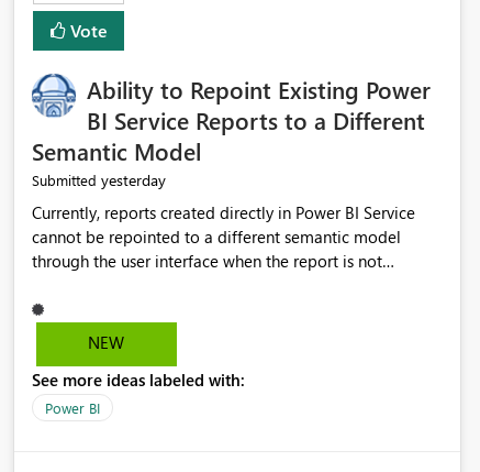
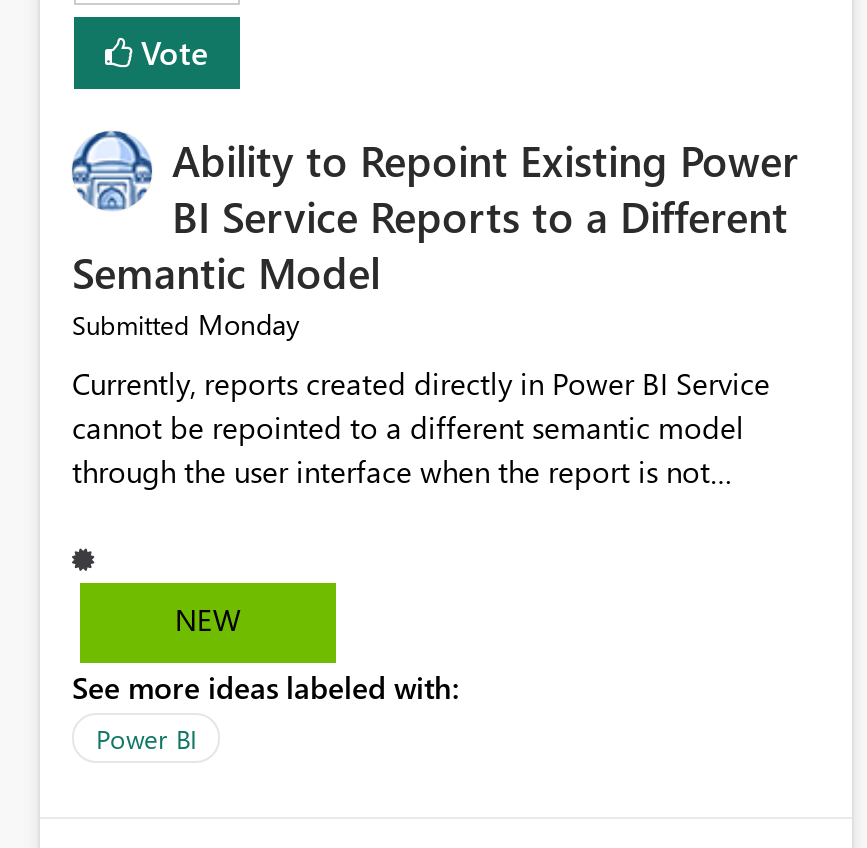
[32,170,166,191] Submitted yesterday -> [72,306,300,344] Submitted Monday

